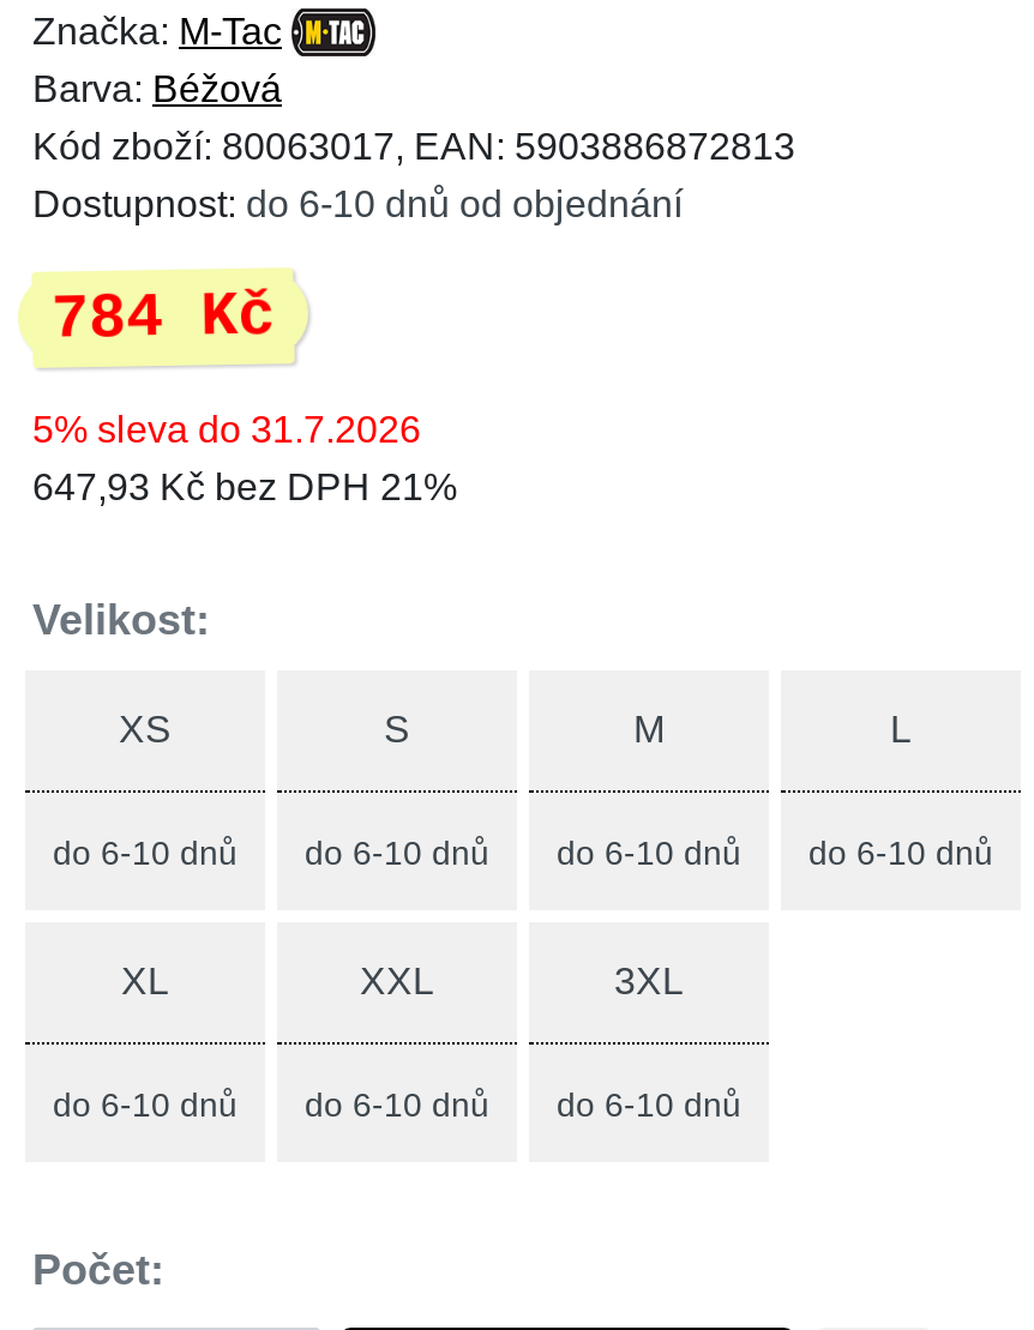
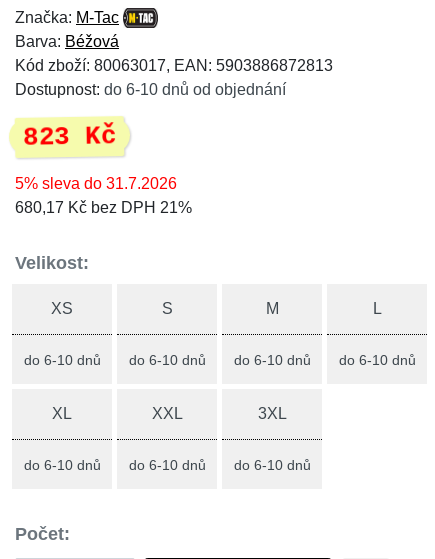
[51,280,276,356] 784 Kč -> [23,121,116,153] 823 Kč
[32,467,457,507] 647,93 Kč bez DPH 21% -> [15,199,192,216] 680,17 Kč bez DPH 21%

